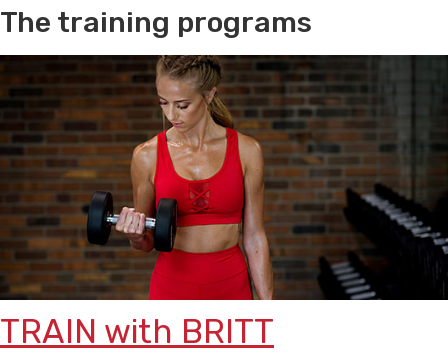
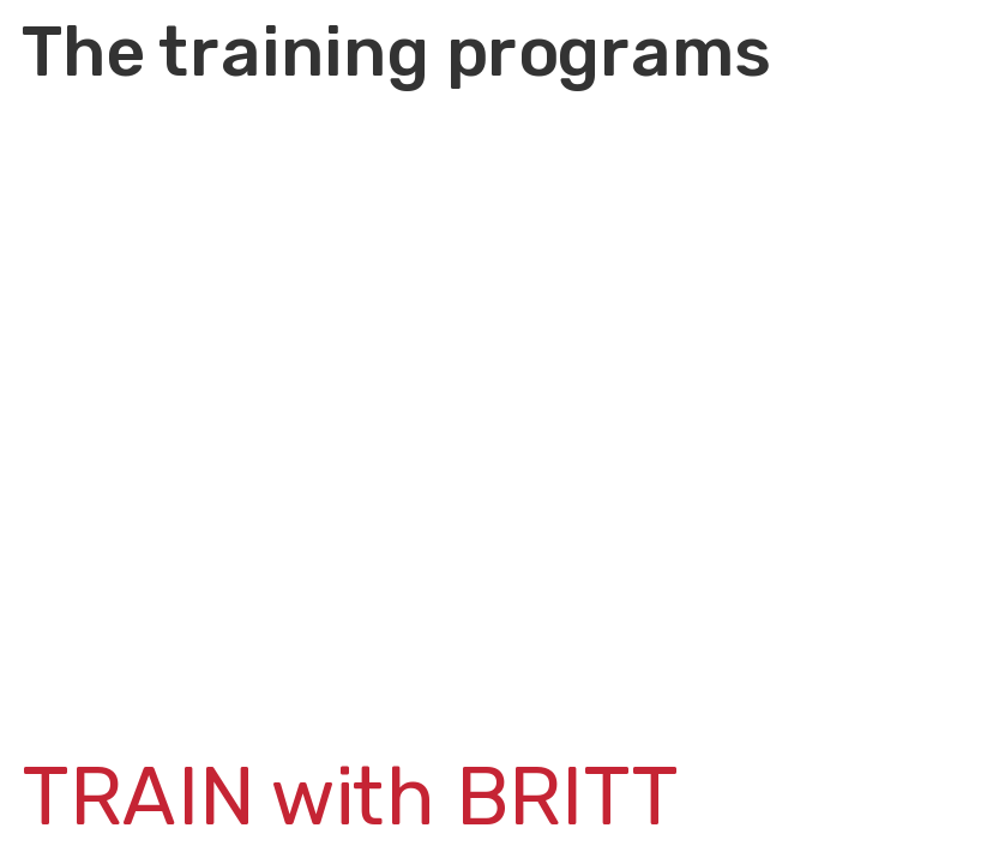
[3,54,445,301] [image] -> none

